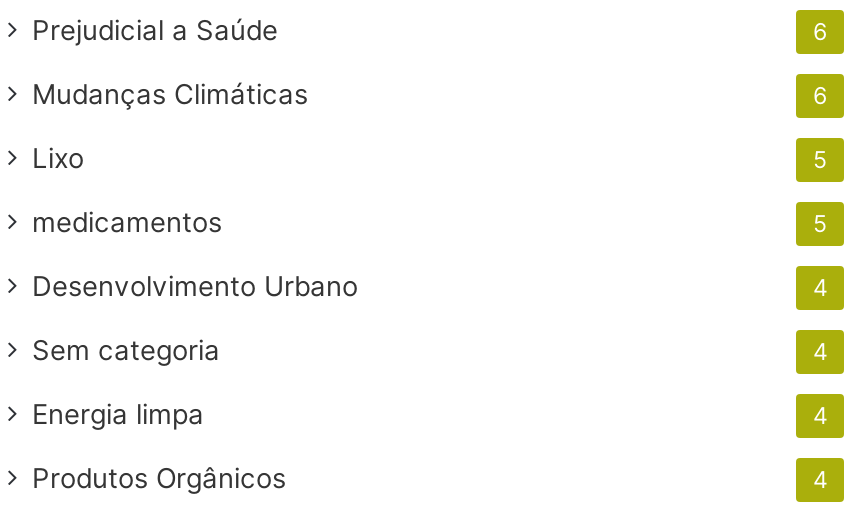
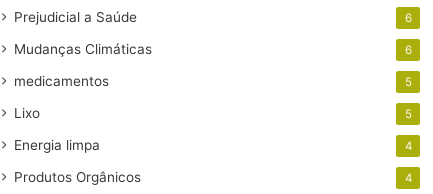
[32,143,827,175] Lixo | 5 -> none
[32,271,827,367] Desenvolvimento Urbano | 4 | Sem categoria | 4 -> [14,105,411,121] Lixo | 5

